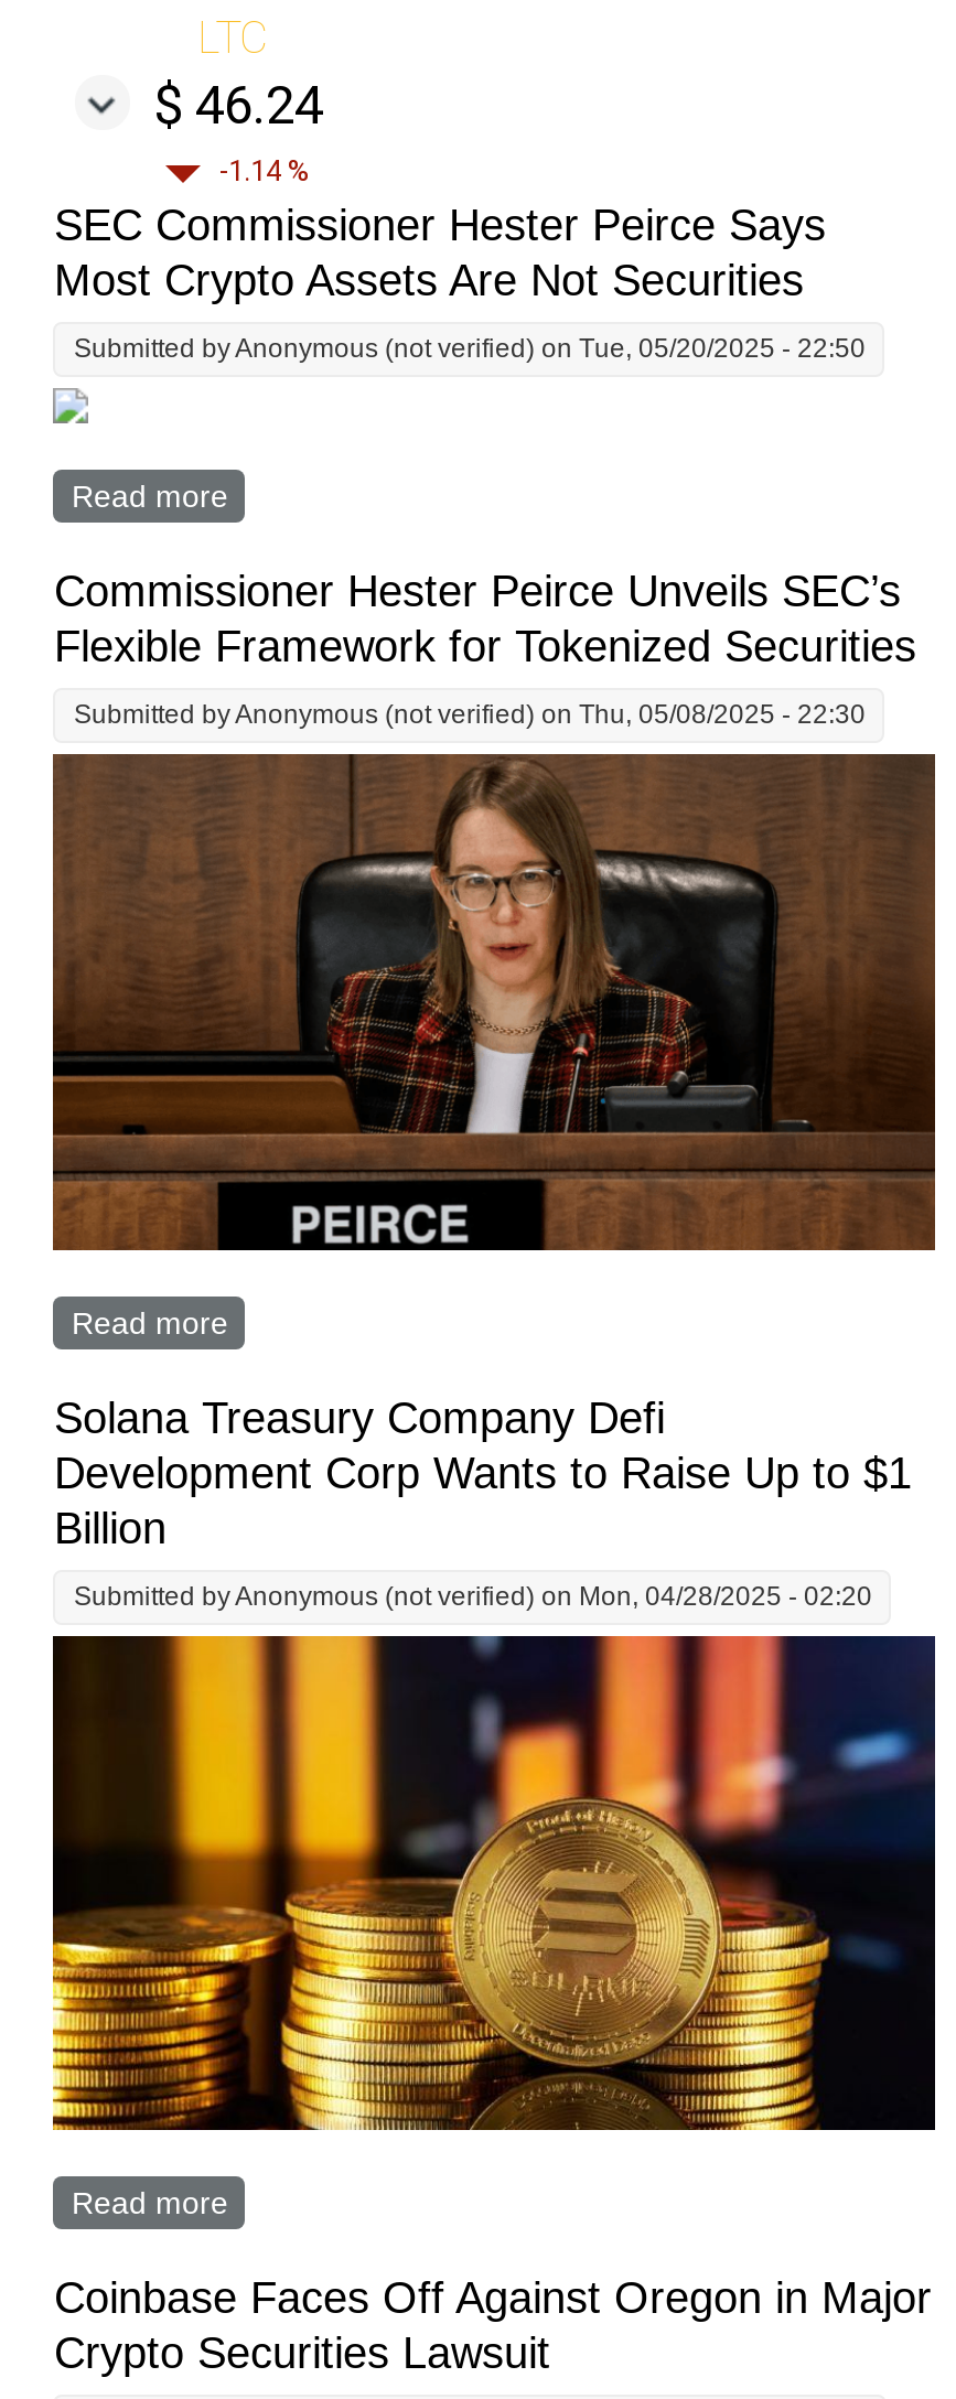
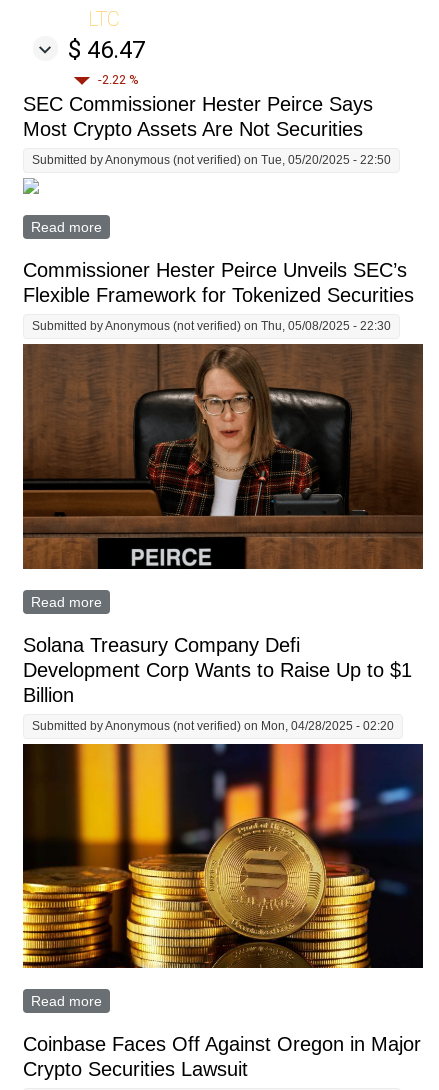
[153,76,323,138] $ 46.24 -> [68,36,145,64] $ 46.47
[219,155,310,189] -1.14 % -> [98,72,139,87] -2.22 %

